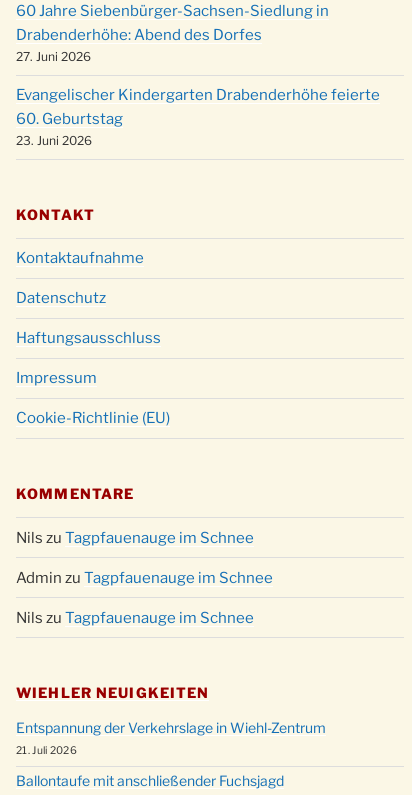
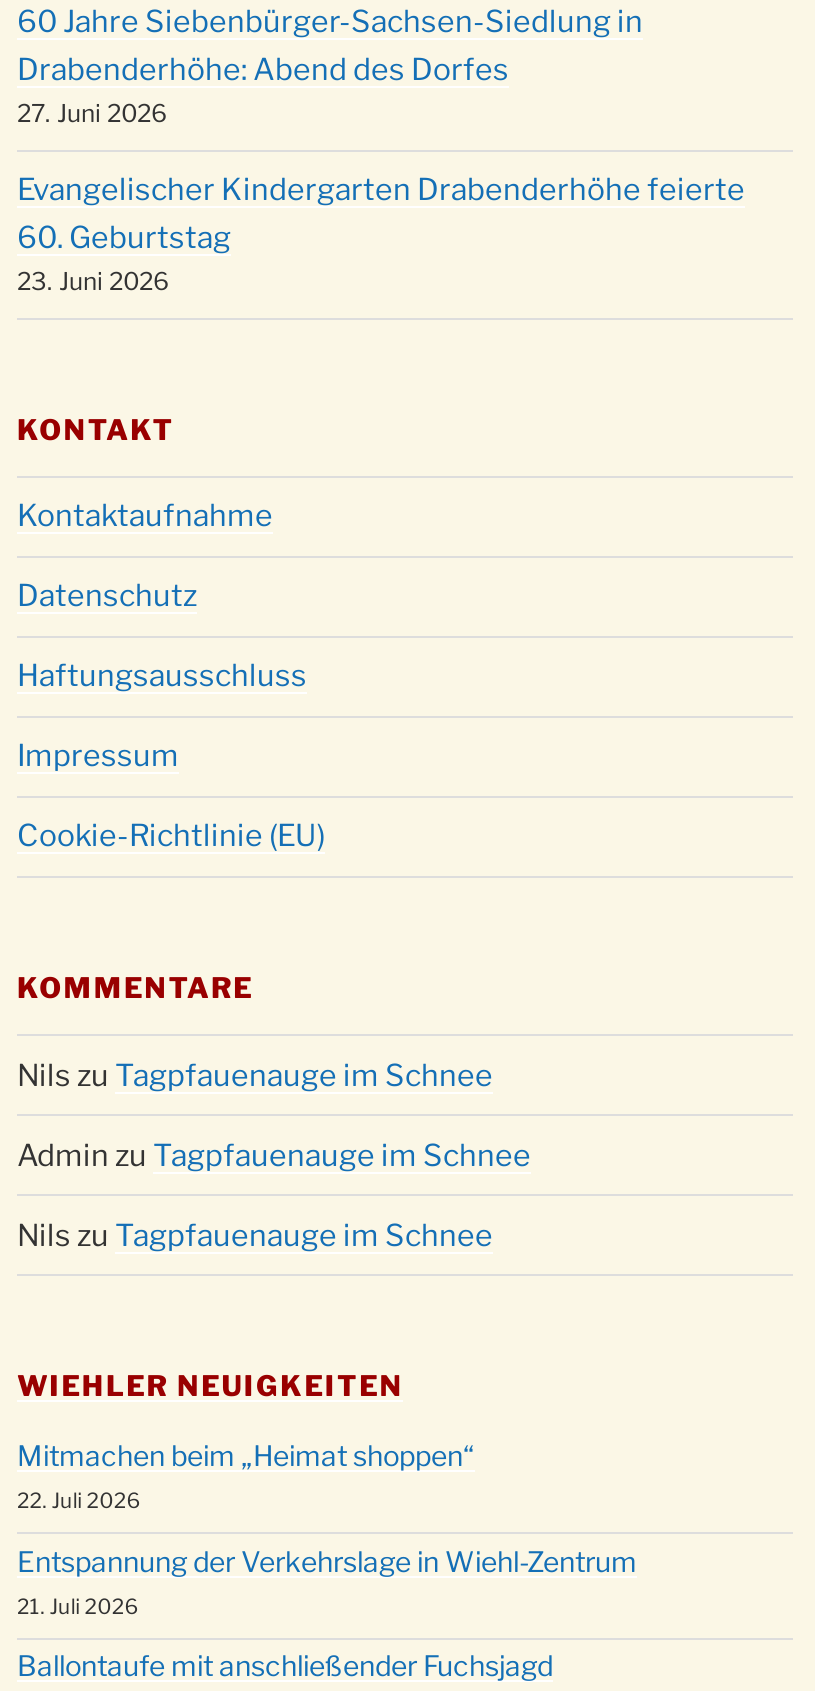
none -> [17,1438,475,1515] Mitmachen beim „Heimat shoppen“ | 22. Juli 2026

